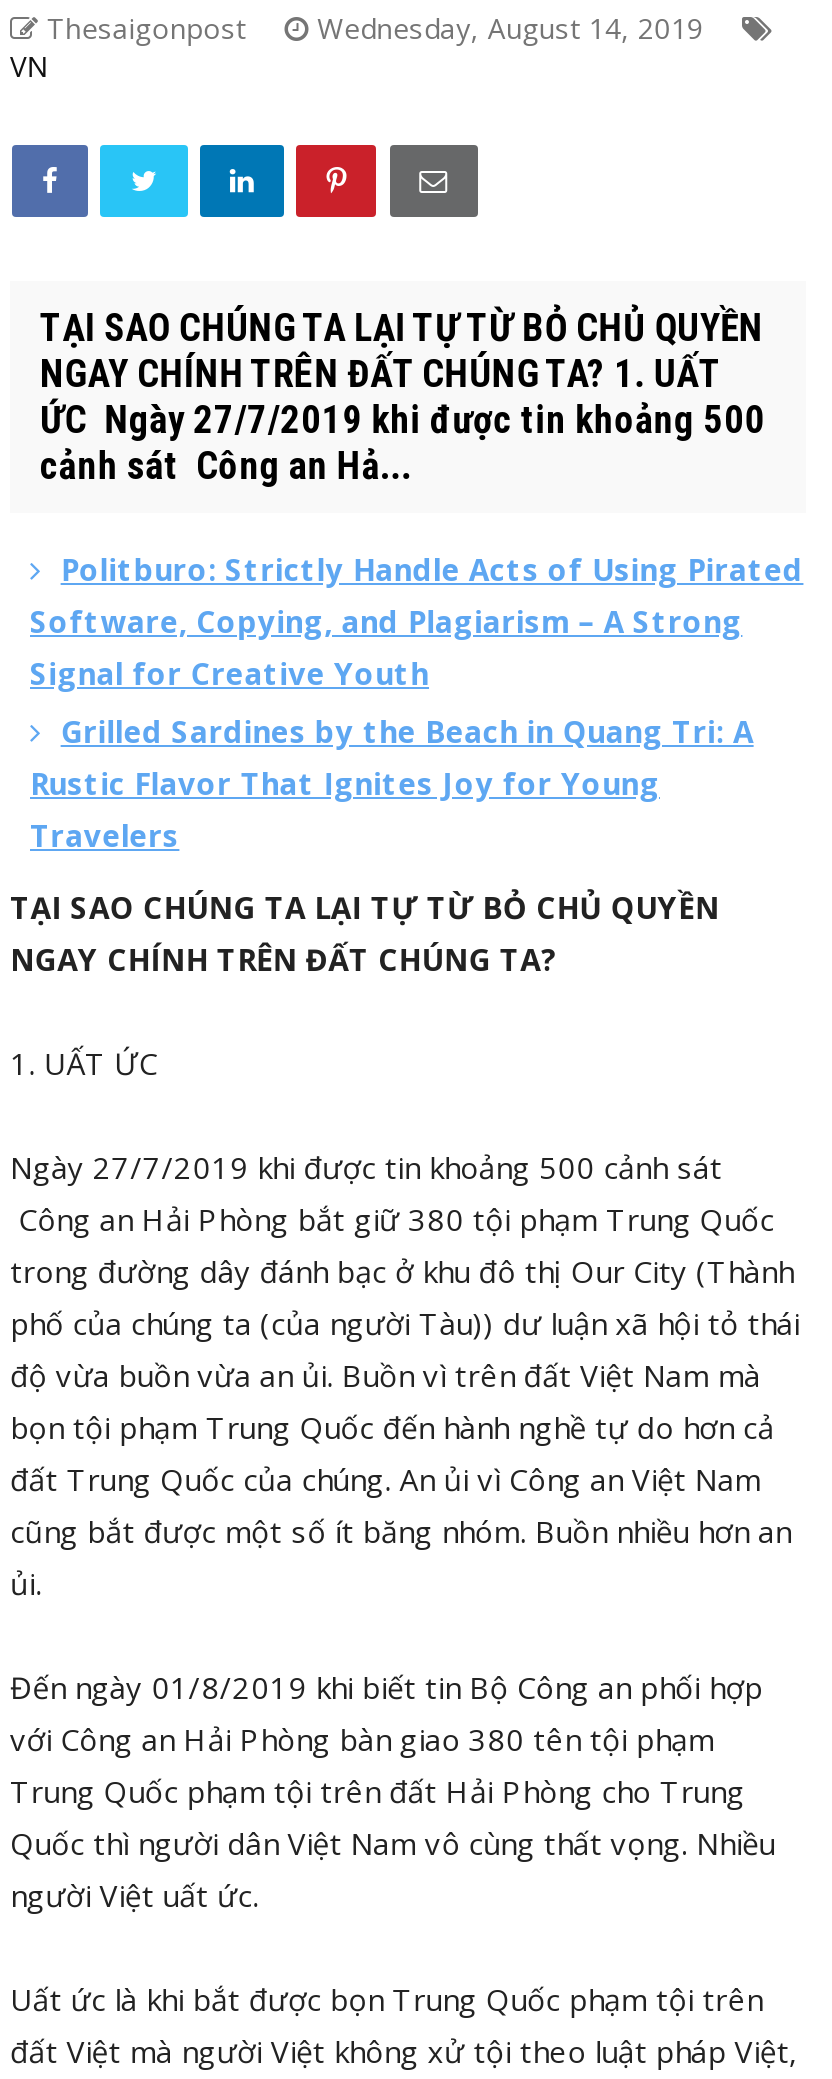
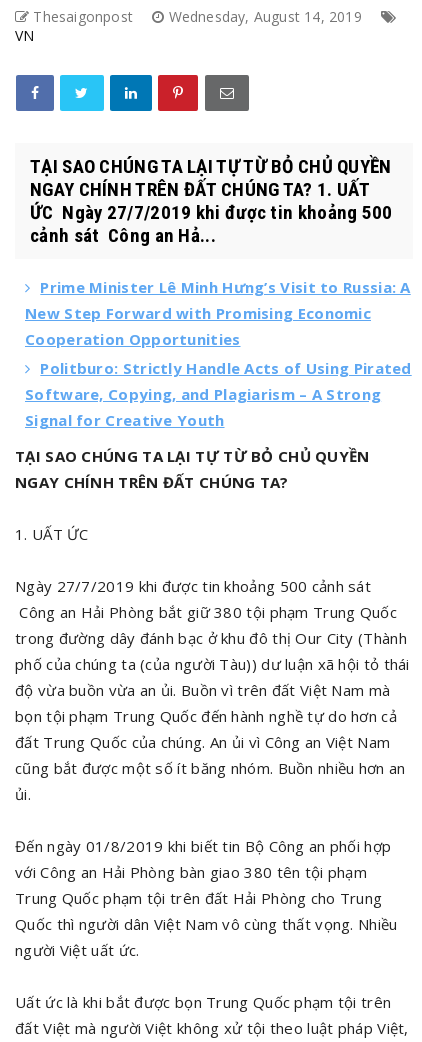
none -> [25,277,411,349] Prime Minister Lê Minh Hưng’s Visit to Russia: A | New Step Forward with Promising Economic | Cooperation Opportunities
moved [30,549,803,693] -> [25,358,412,430]: Politburo: Strictly Handle Acts of Using Pirated | Software, Copying, and Plagiarism – A Strong | Signal for Creative Youth
[30,711,754,855] Grilled Sardines by the Beach in Quang Tri: A | Rustic Flavor That Ignites Joy for Young | Travelers -> none

